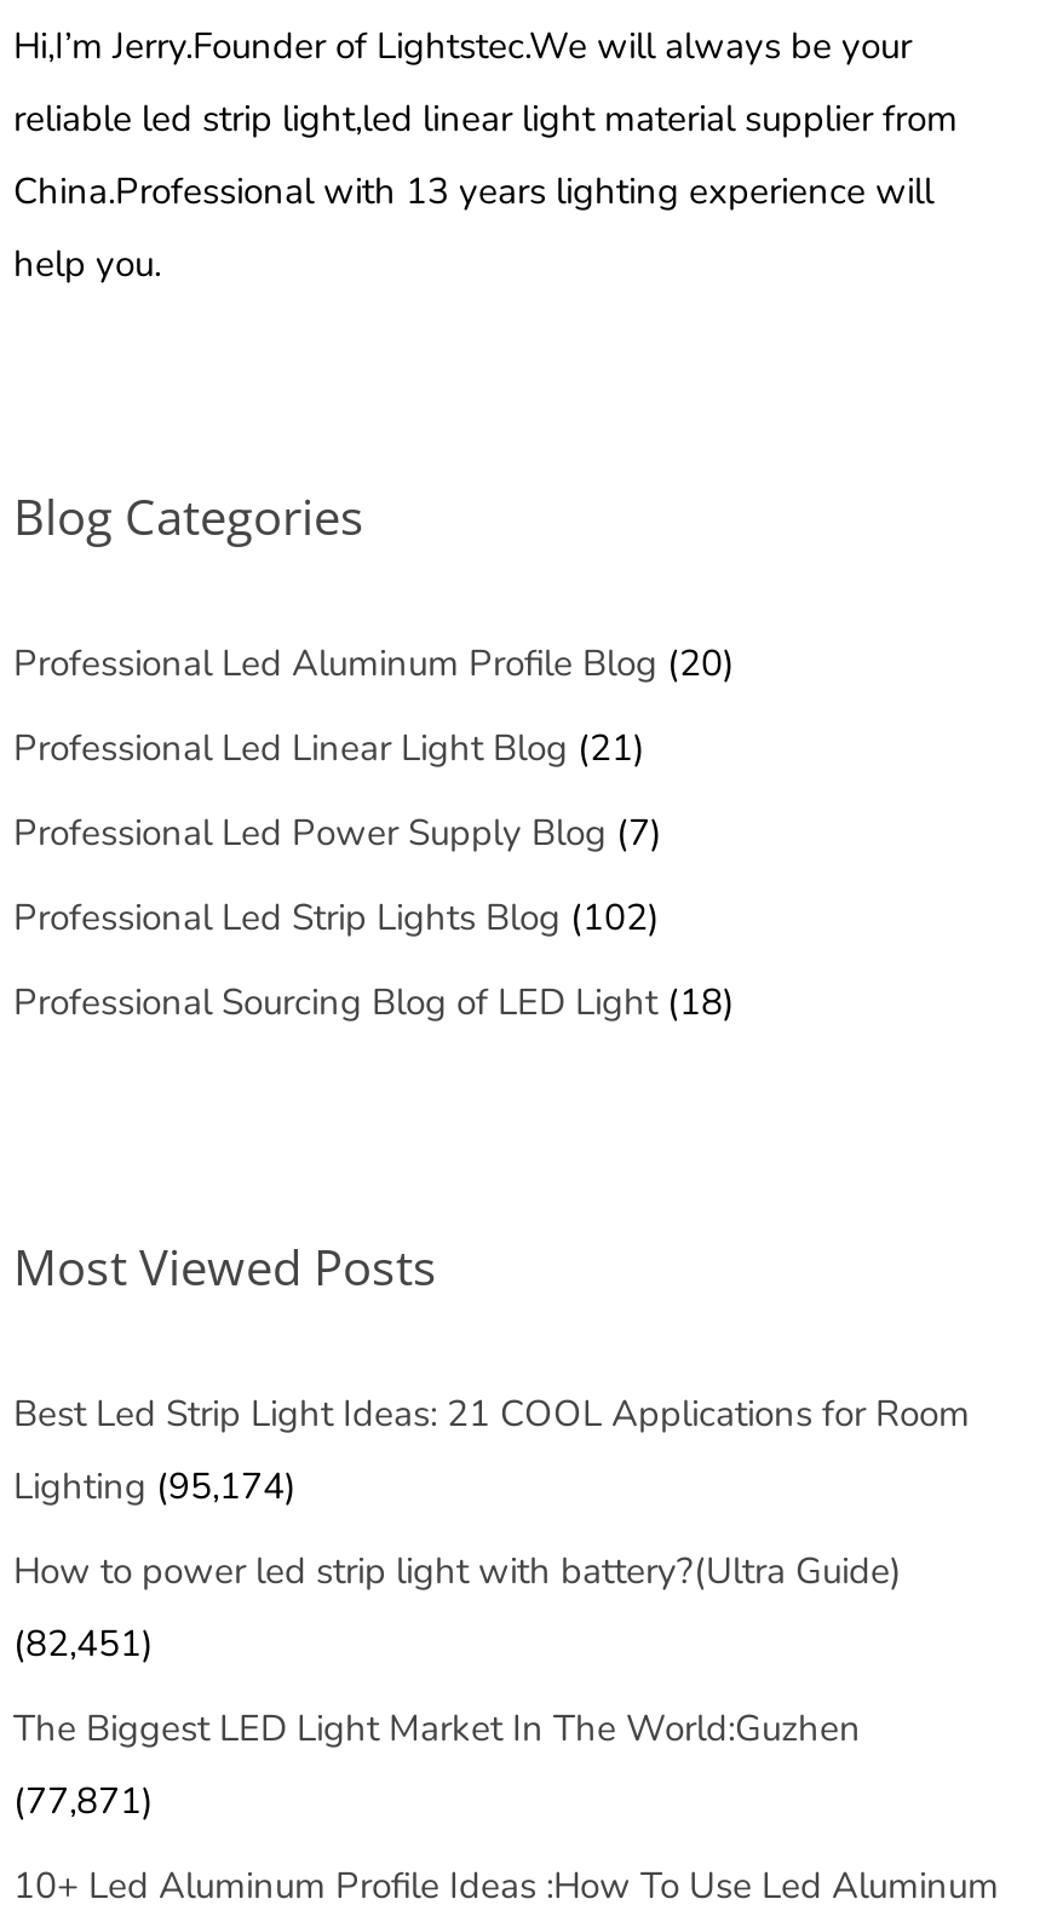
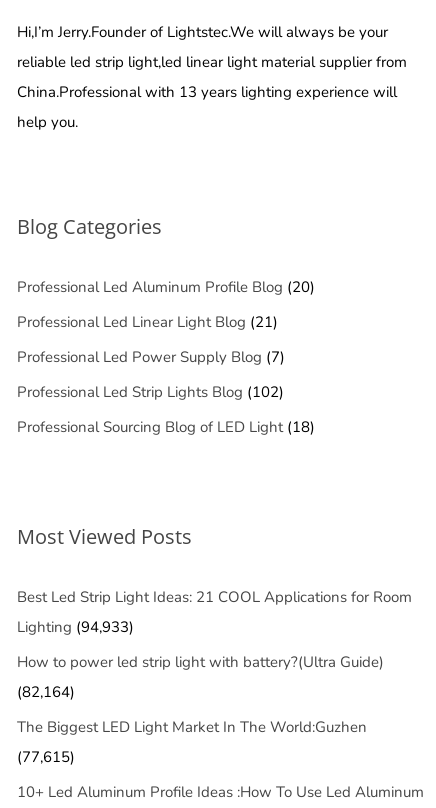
[13,1463,297,1511] Lighting (95,174) -> [17,617,134,637] Lighting (94,933)
[13,1620,154,1669] (82,451) -> [17,682,75,702] (82,164)
[13,1777,154,1826] (77,871) -> [17,747,75,767] (77,615)

